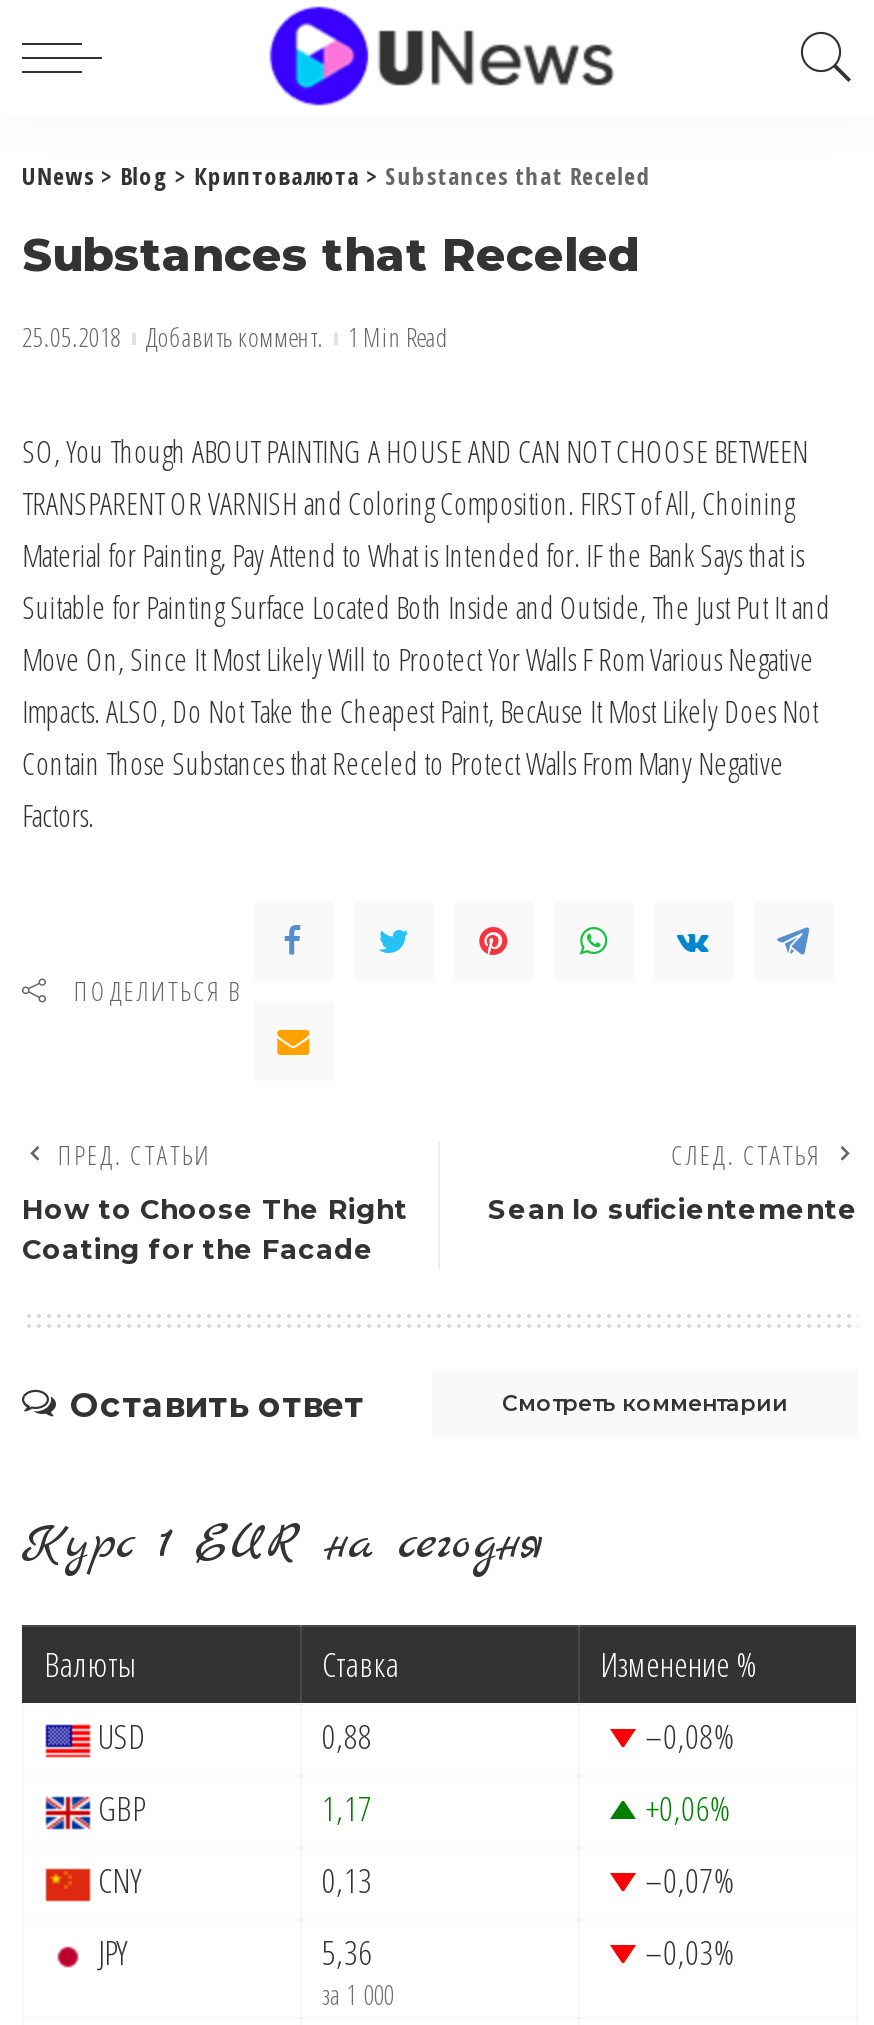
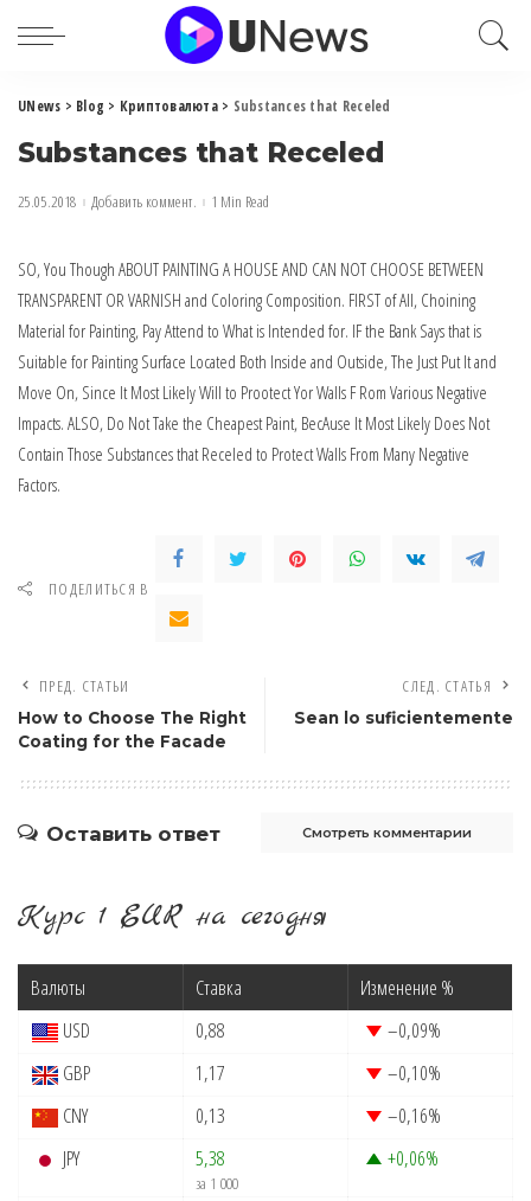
[646,1714,736,1760] –0,08% -> [387,1017,441,1044] –0,09%
[646,1786,732,1832] +0,06% -> [387,1059,441,1087] –0,10%
[646,1858,736,1904] –0,07% -> [387,1102,441,1129] –0,16%
[322,1930,372,1976] 5,36 -> [196,1145,225,1172] 5,38
[646,1930,736,1976] –0,03% -> [387,1145,438,1172] +0,06%

